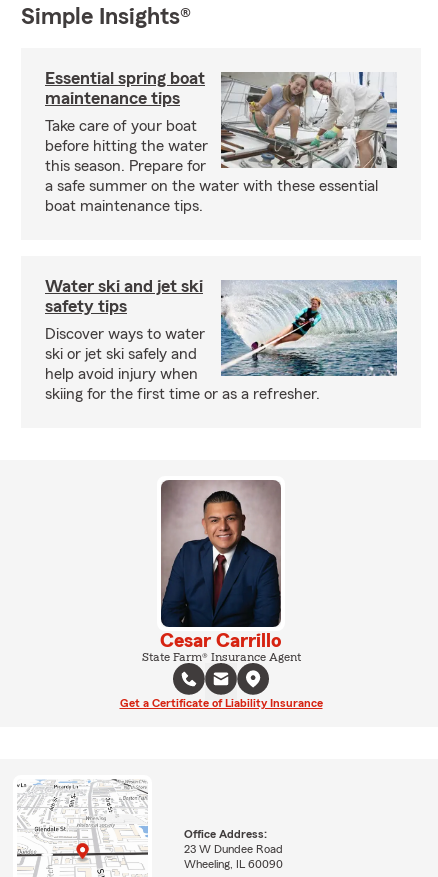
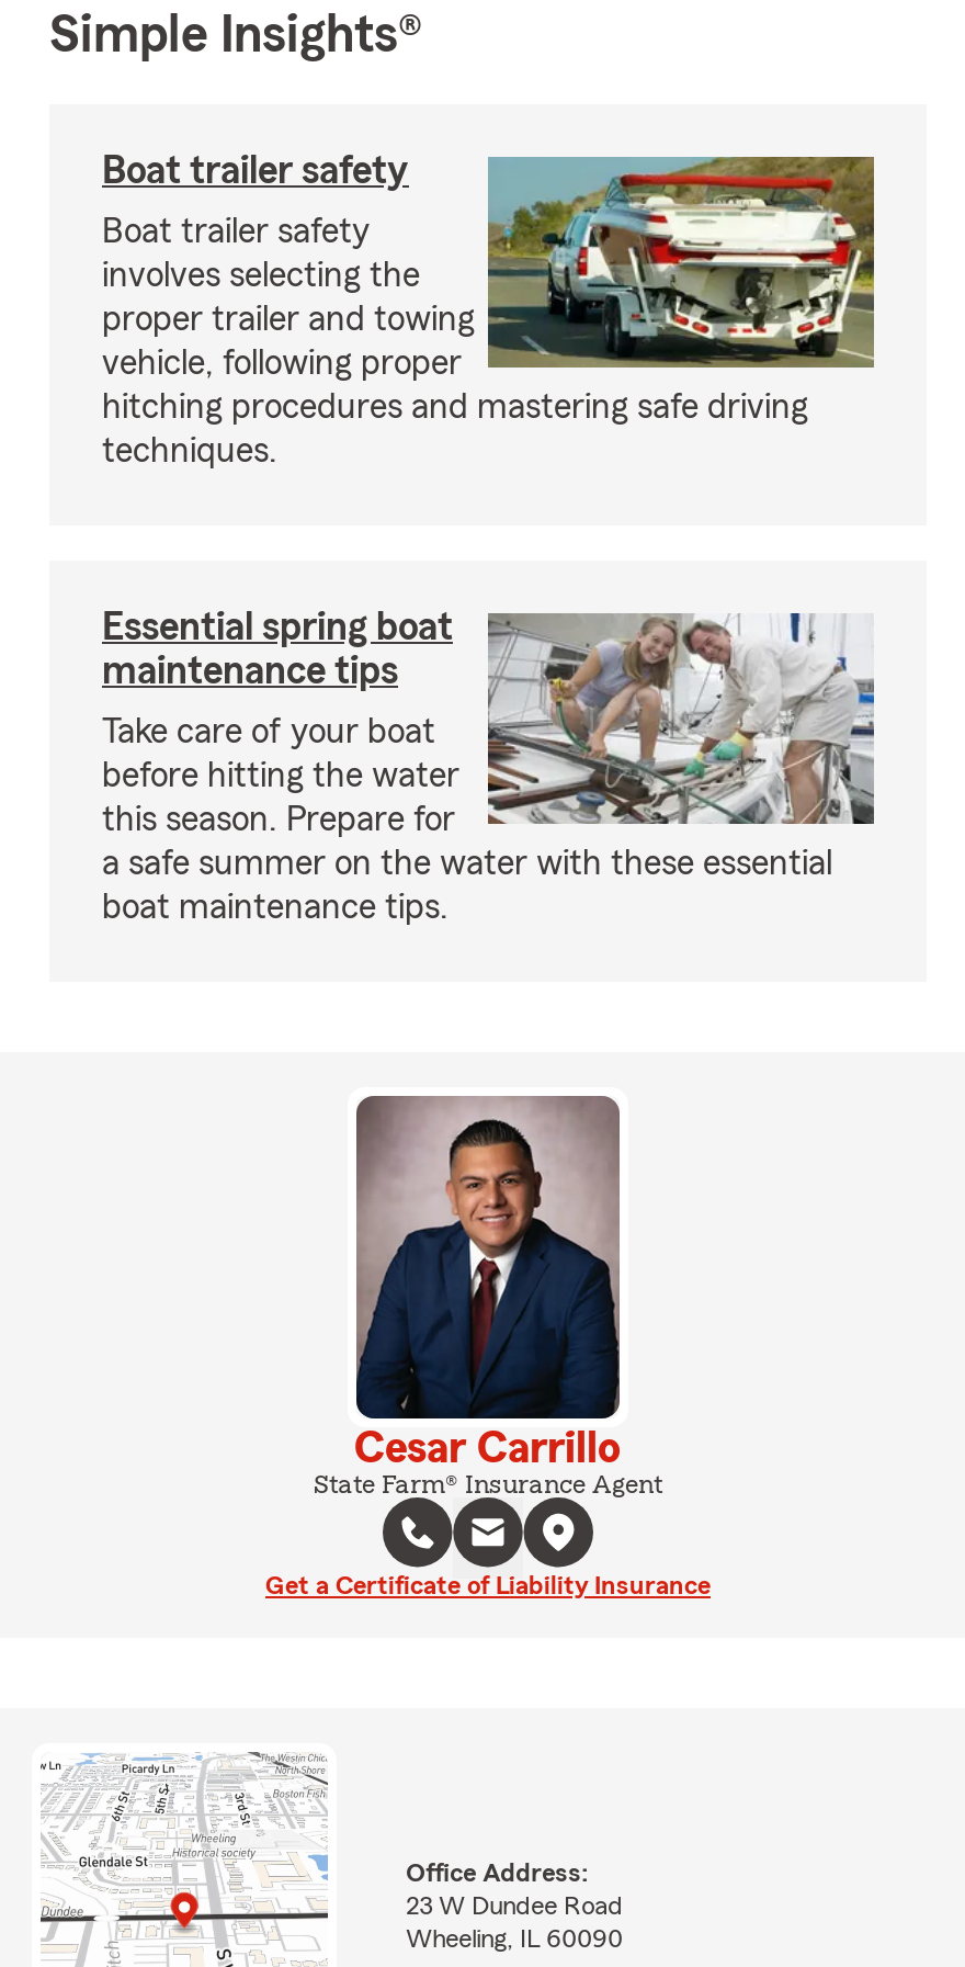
none -> [102,150,876,468] [image] | Boat trailer safety | Boat trailer safety | involves selecting the | proper trailer and towing | vehicle, following proper | hitching procedures and mastering safe driving | techniques.
moved [45,69,399,214] -> [102,607,878,925]: [image] | Essential spring boat | maintenance tips | Take care of your boat | before hitting the water | this season. Prepare for | a safe summer on the water with these essential | boat maintenance tips.
[45,277,398,402] [image] | Water ski and jet ski | safety tips | Discover ways to water | ski or jet ski safely and | help avoid injury when | skiing for the first time or as a refresher. -> none

